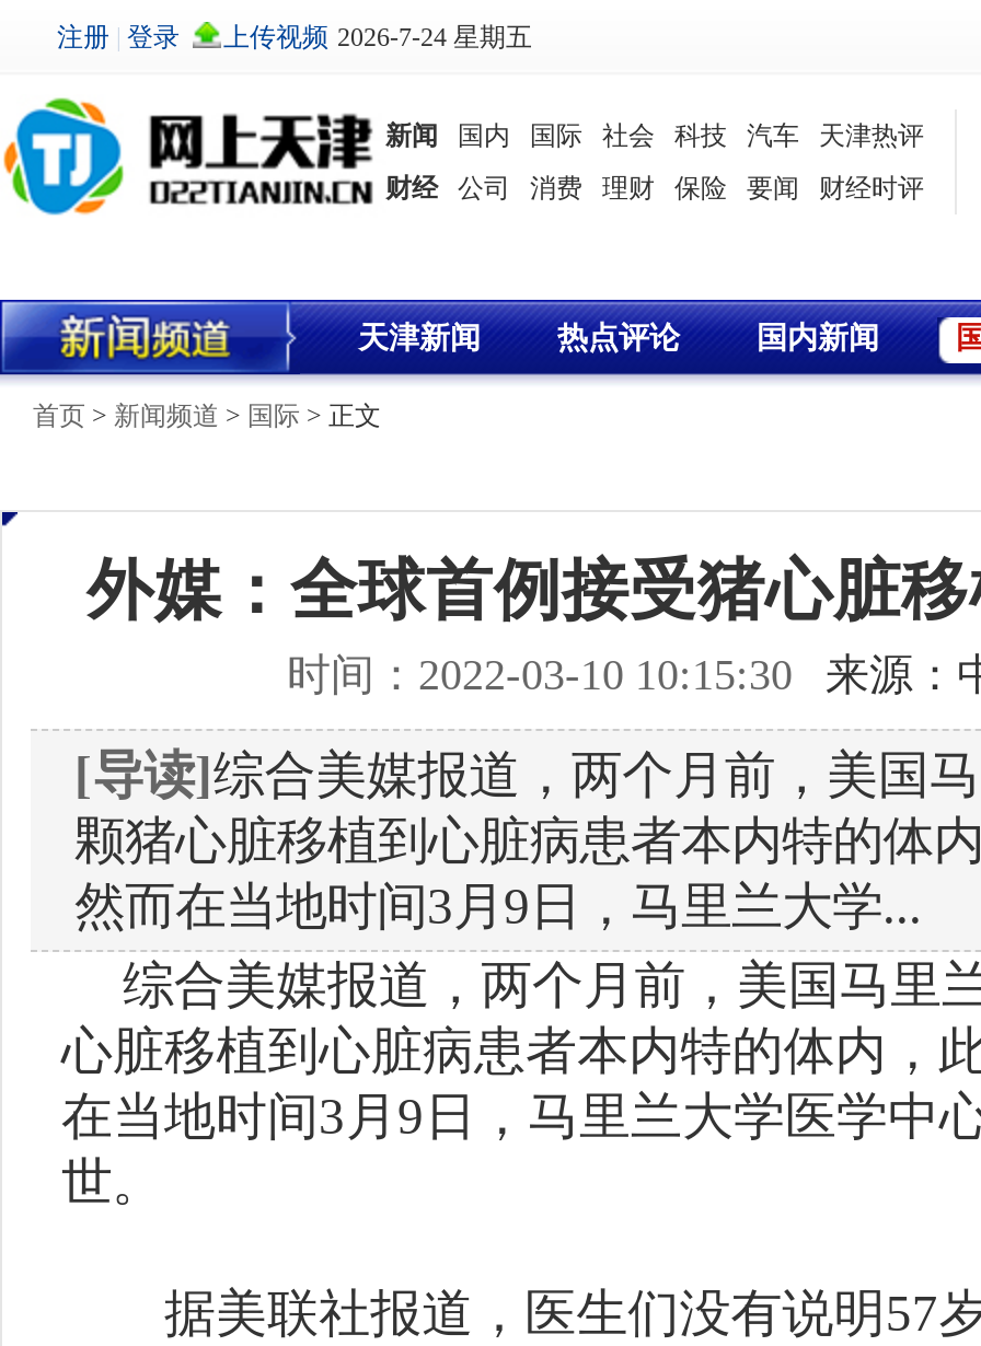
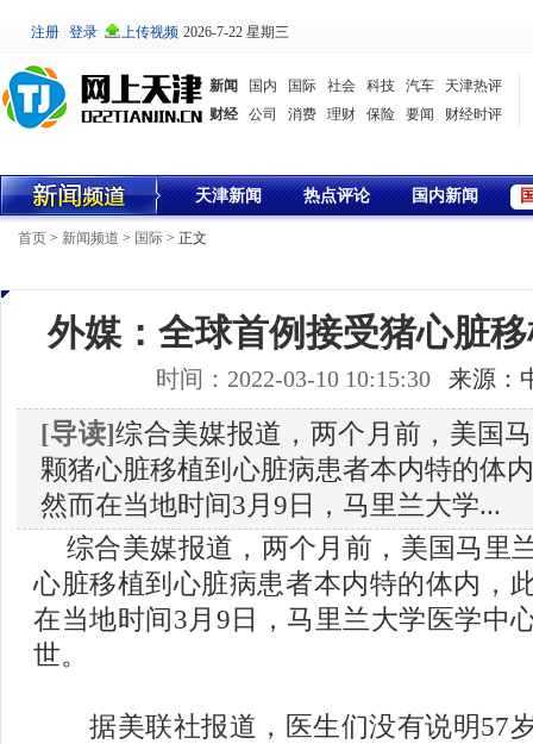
[337,22,532,53] 2026-7-24 星期五 -> [183,24,289,40] 2026-7-22 星期三

